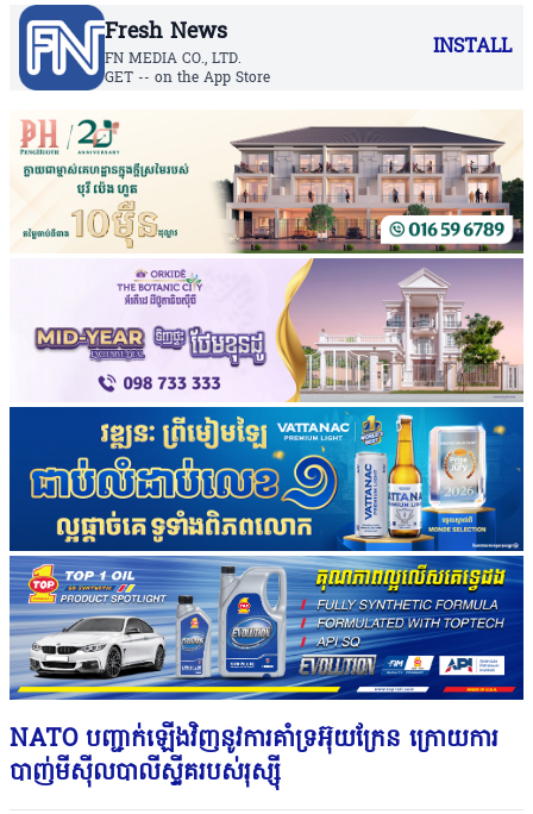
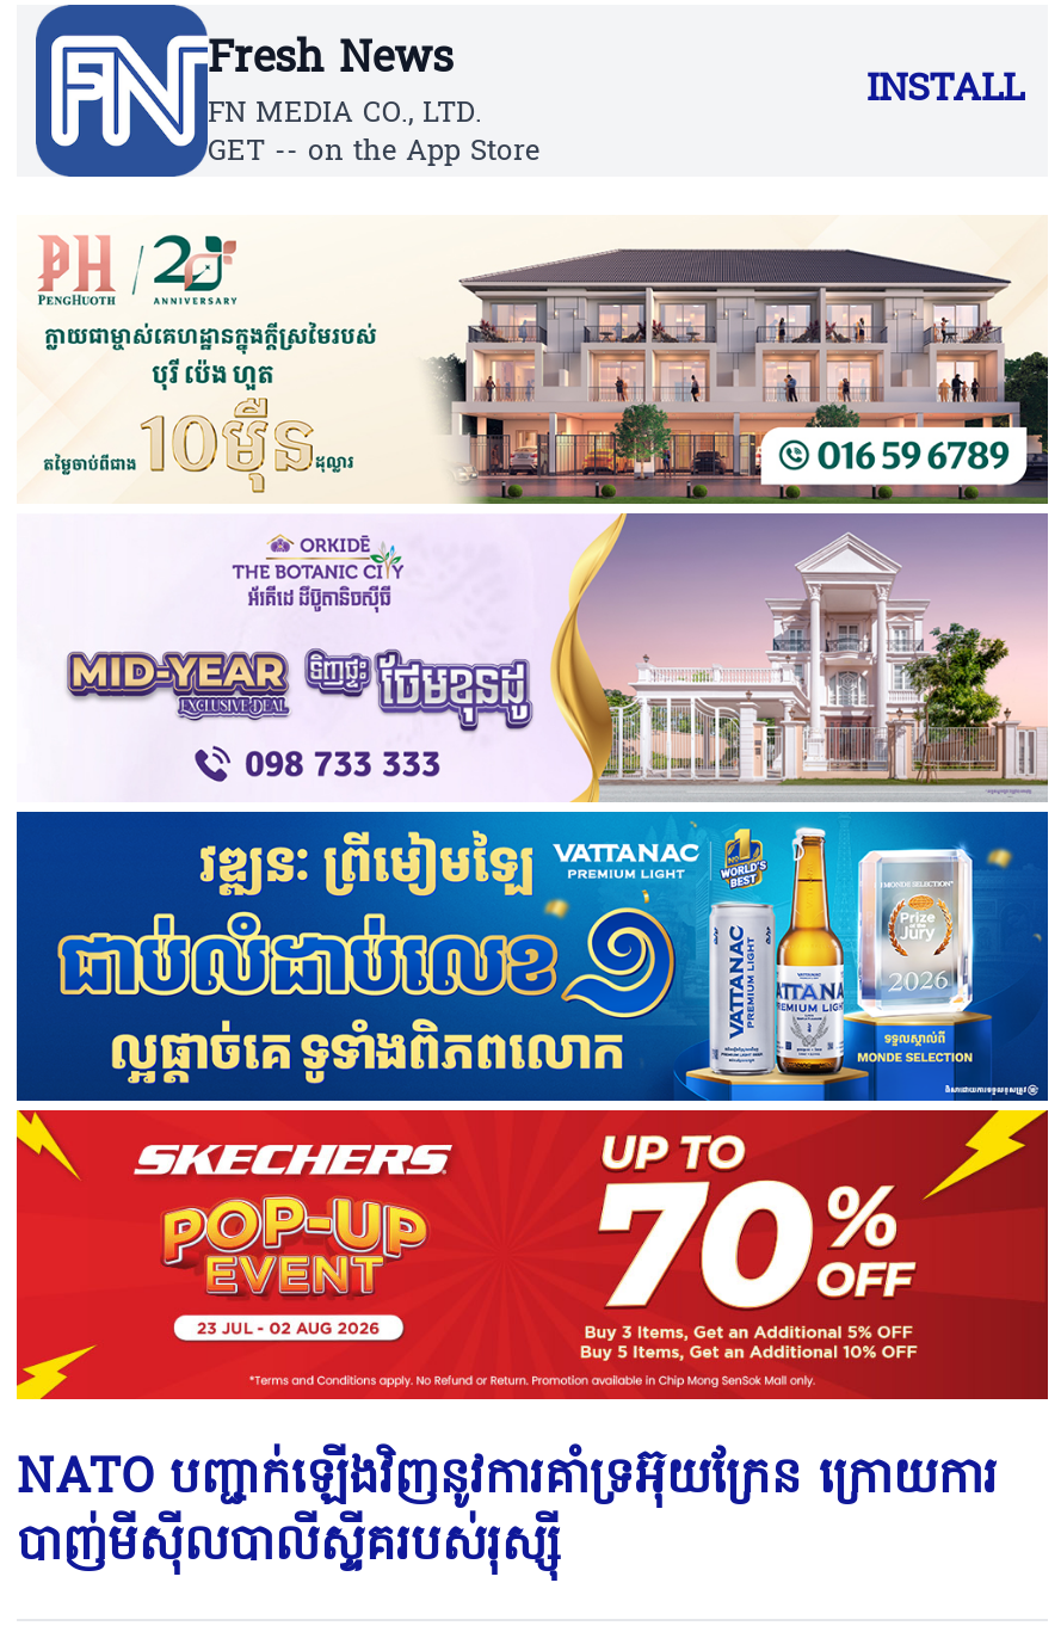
[8,555,525,701] [image] -> [14,1108,1050,1402] [image]

